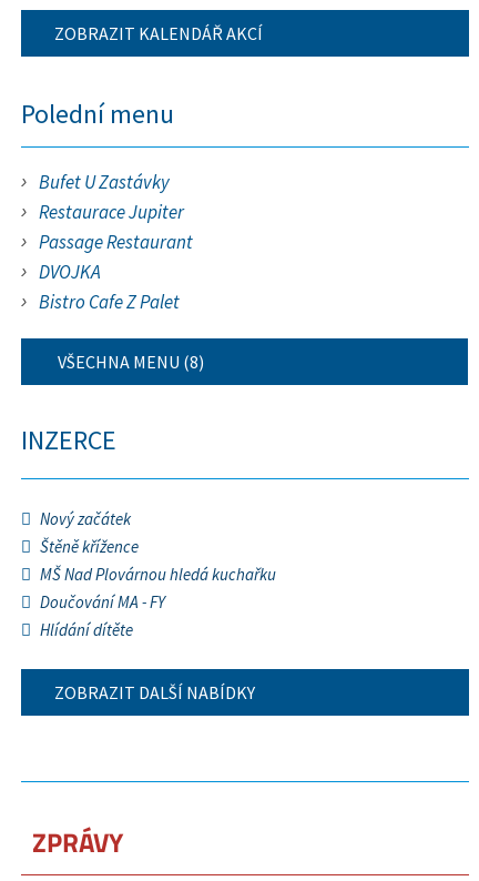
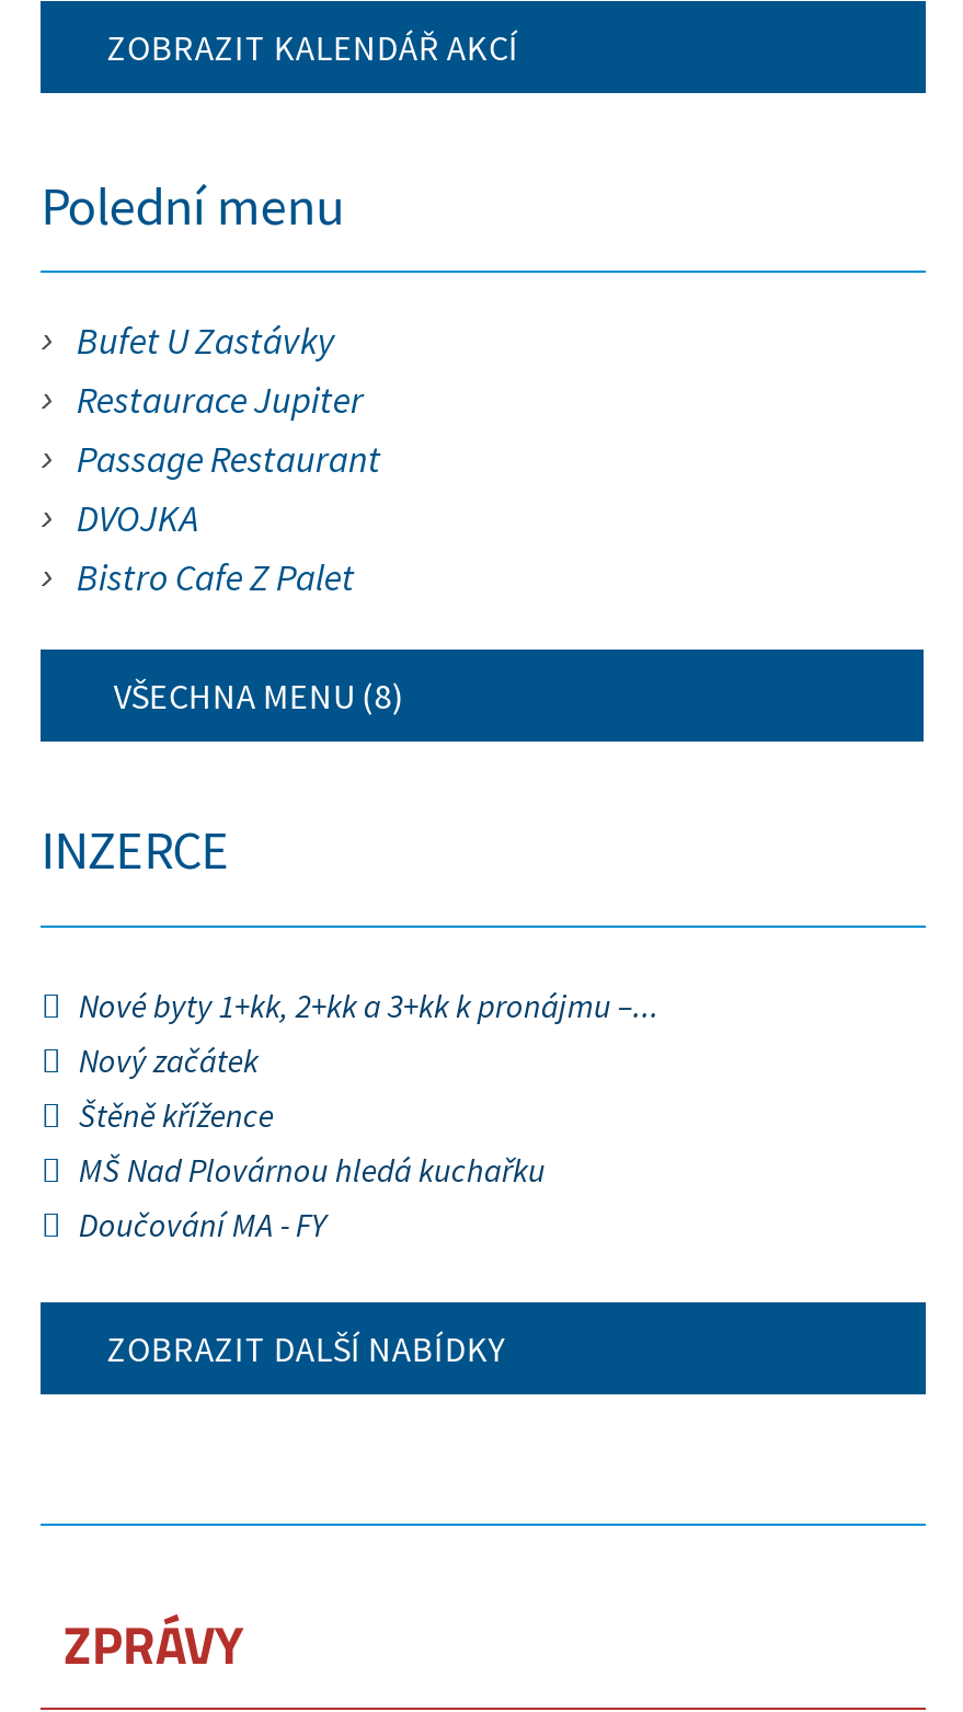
none -> [79,985,659,1026] Nové byty 1+kk, 2+kk a 3+kk k pronájmu –...
moved [40,508,277,612] -> [79,1039,545,1245]: Nový začátek | Štěně křížence | MŠ Nad Plovárnou hledá kuchařku | Doučování MA - FY
[40,619,133,640] Hlídání dítěte -> none

